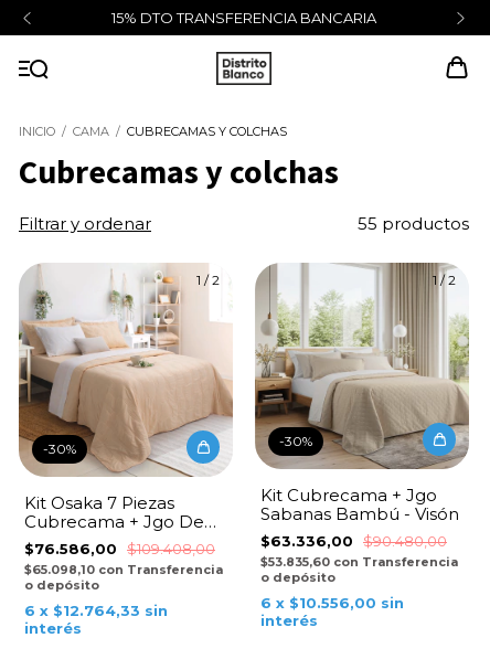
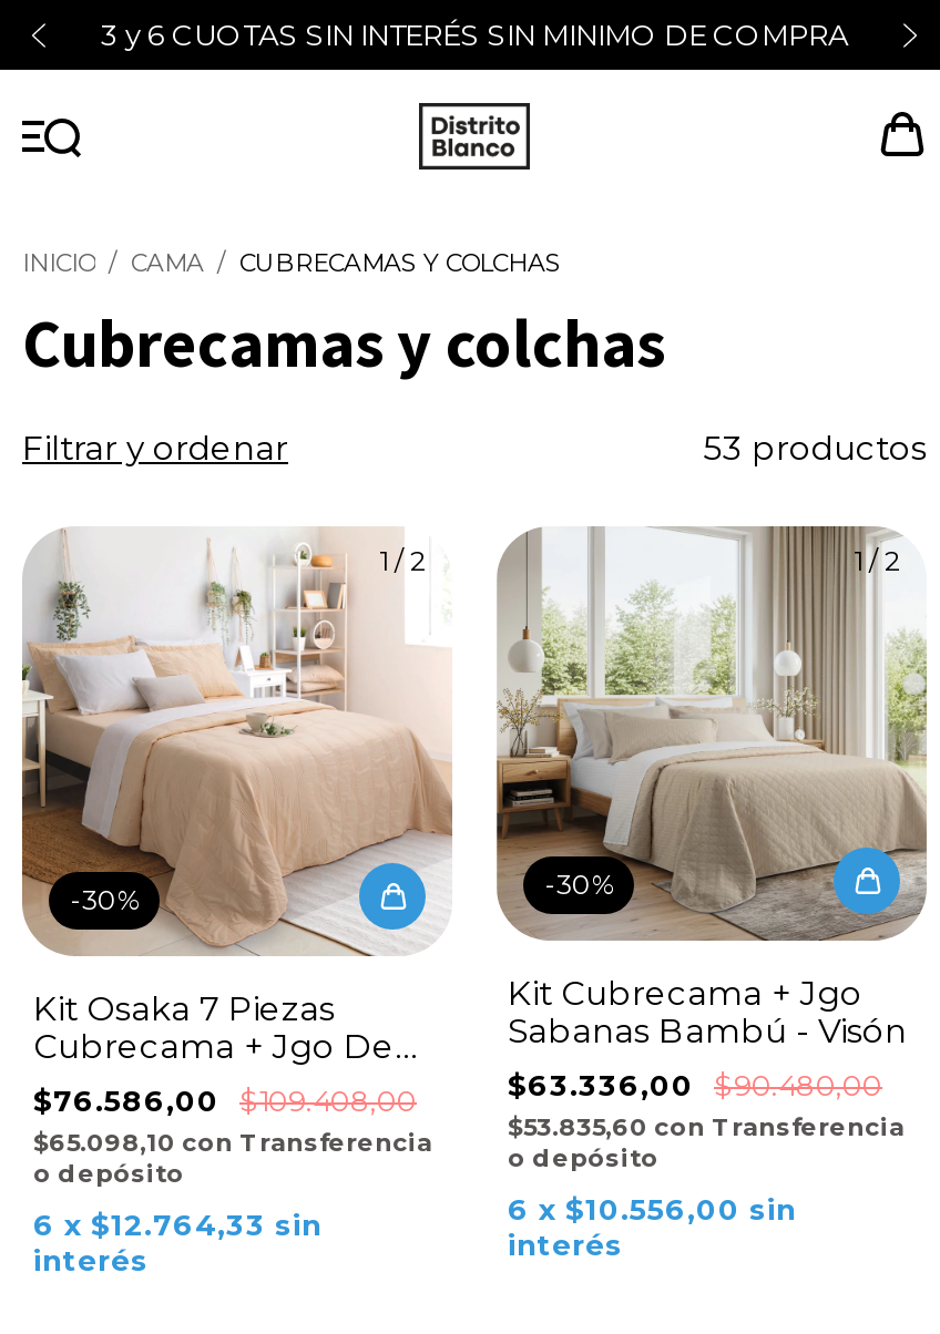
[111,9,376,26] 15% DTO TRANSFERENCIA BANCARIA -> [101,17,848,52] 3 y 6 CUOTAS SIN INTERÉS SIN MINIMO DE COMPRA
[358,213,469,234] 55 productos -> [703,427,927,469] 53 productos

